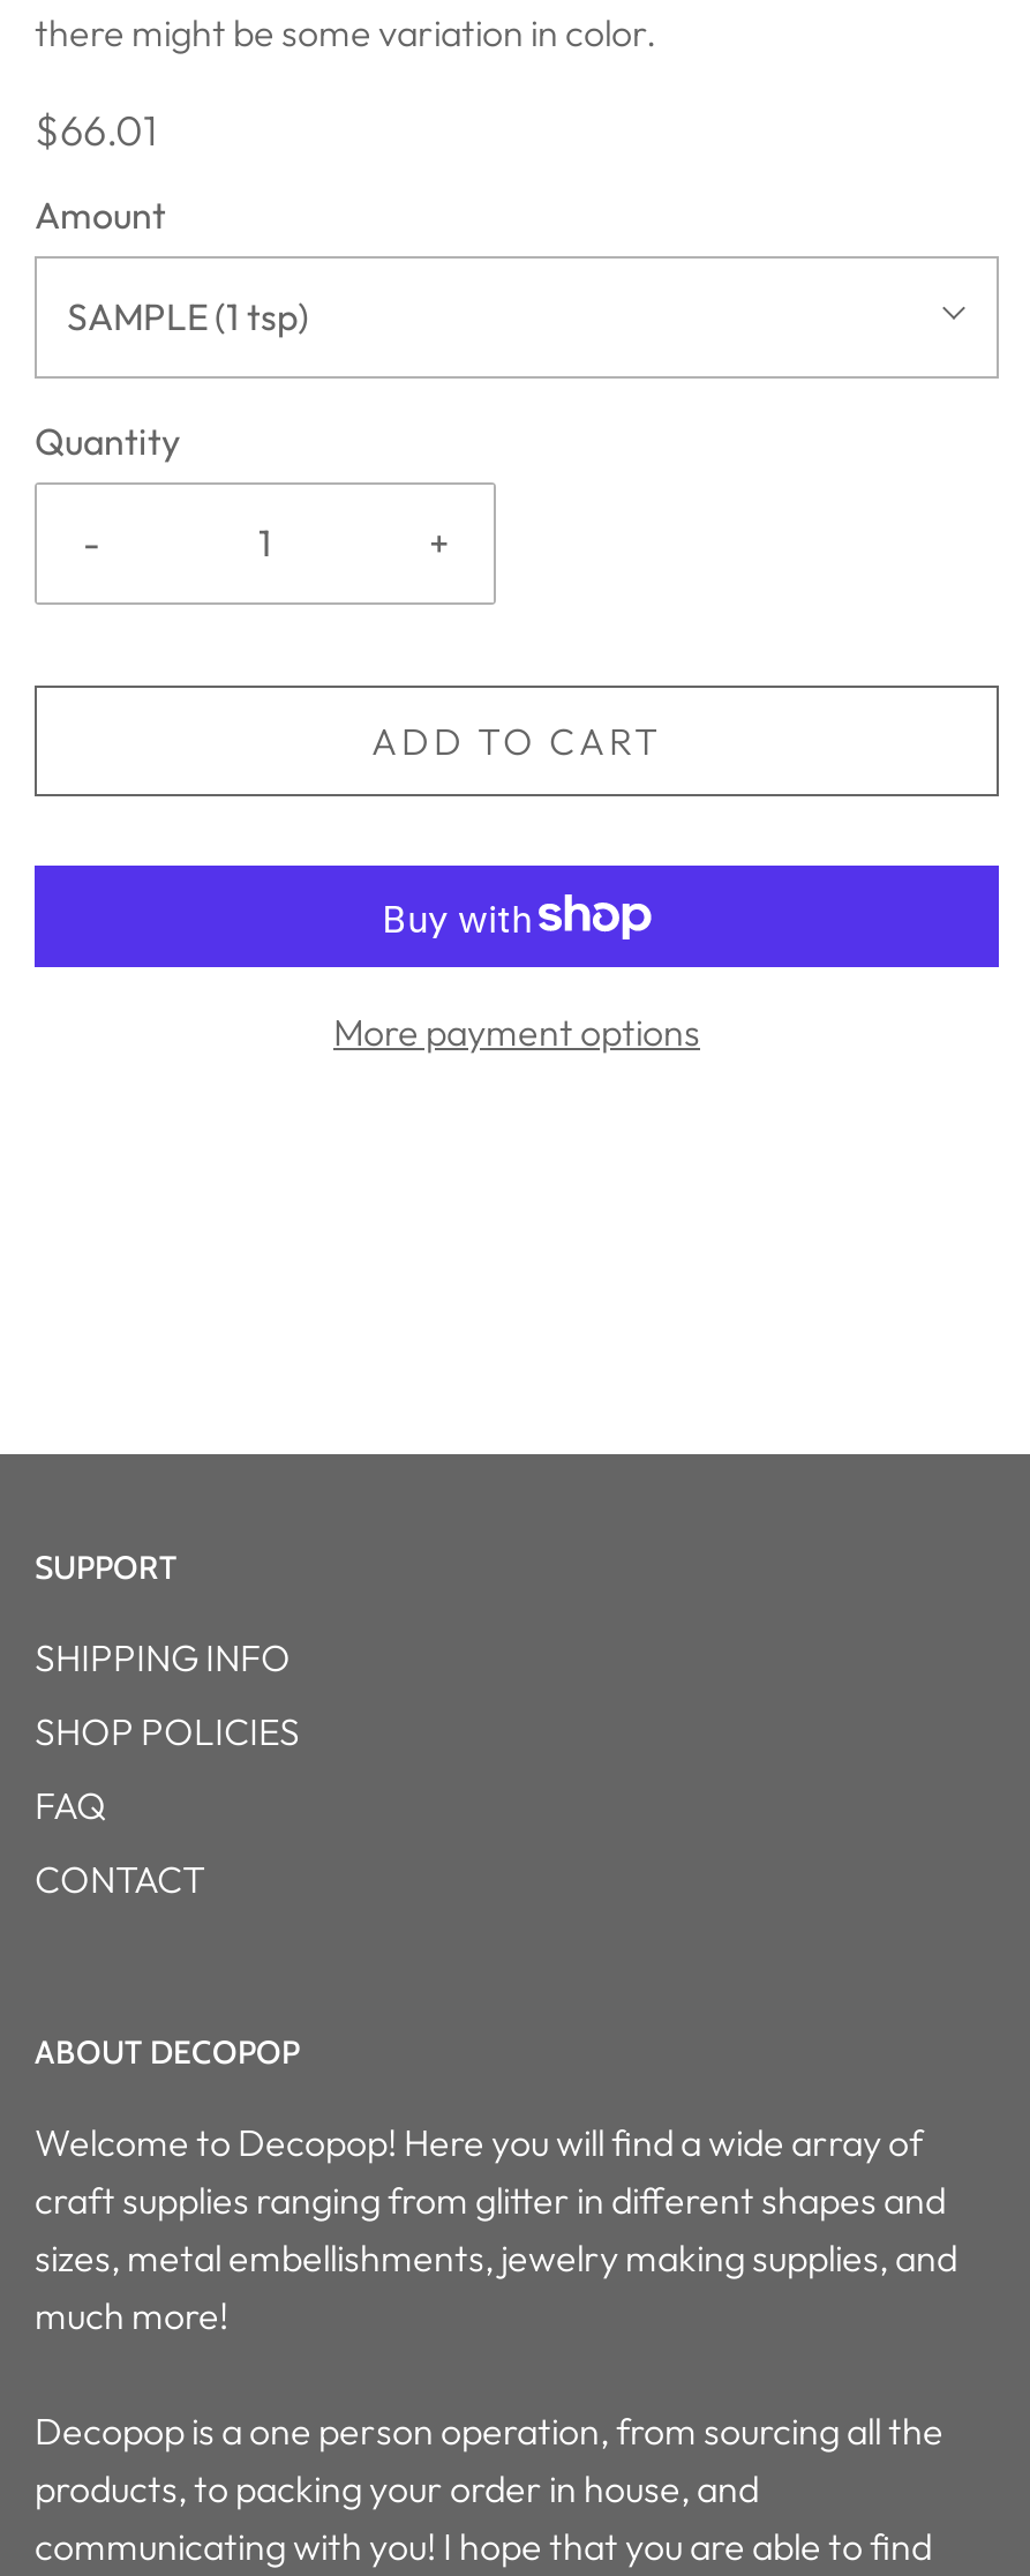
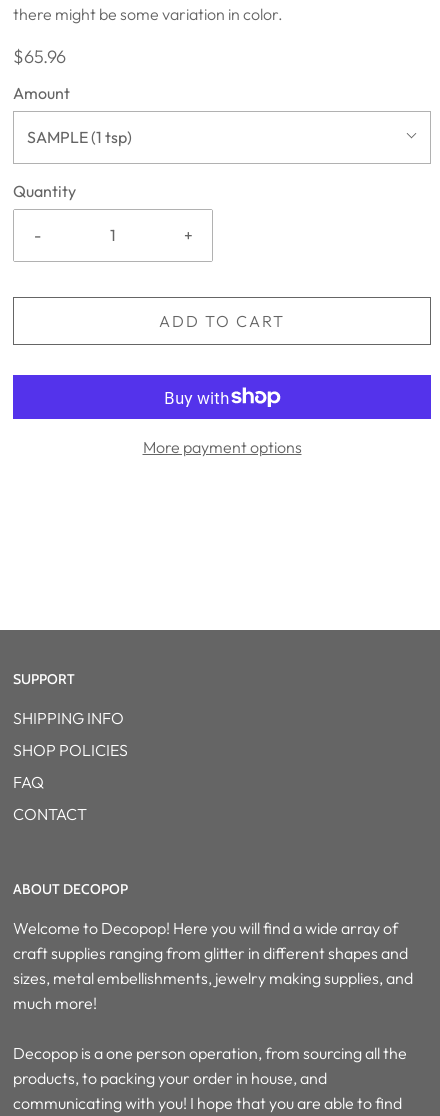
[35,104,157,157] $66.01 -> [13,45,66,68] $65.96

